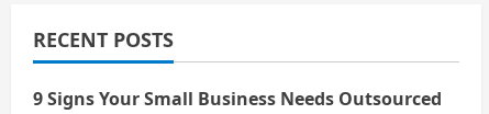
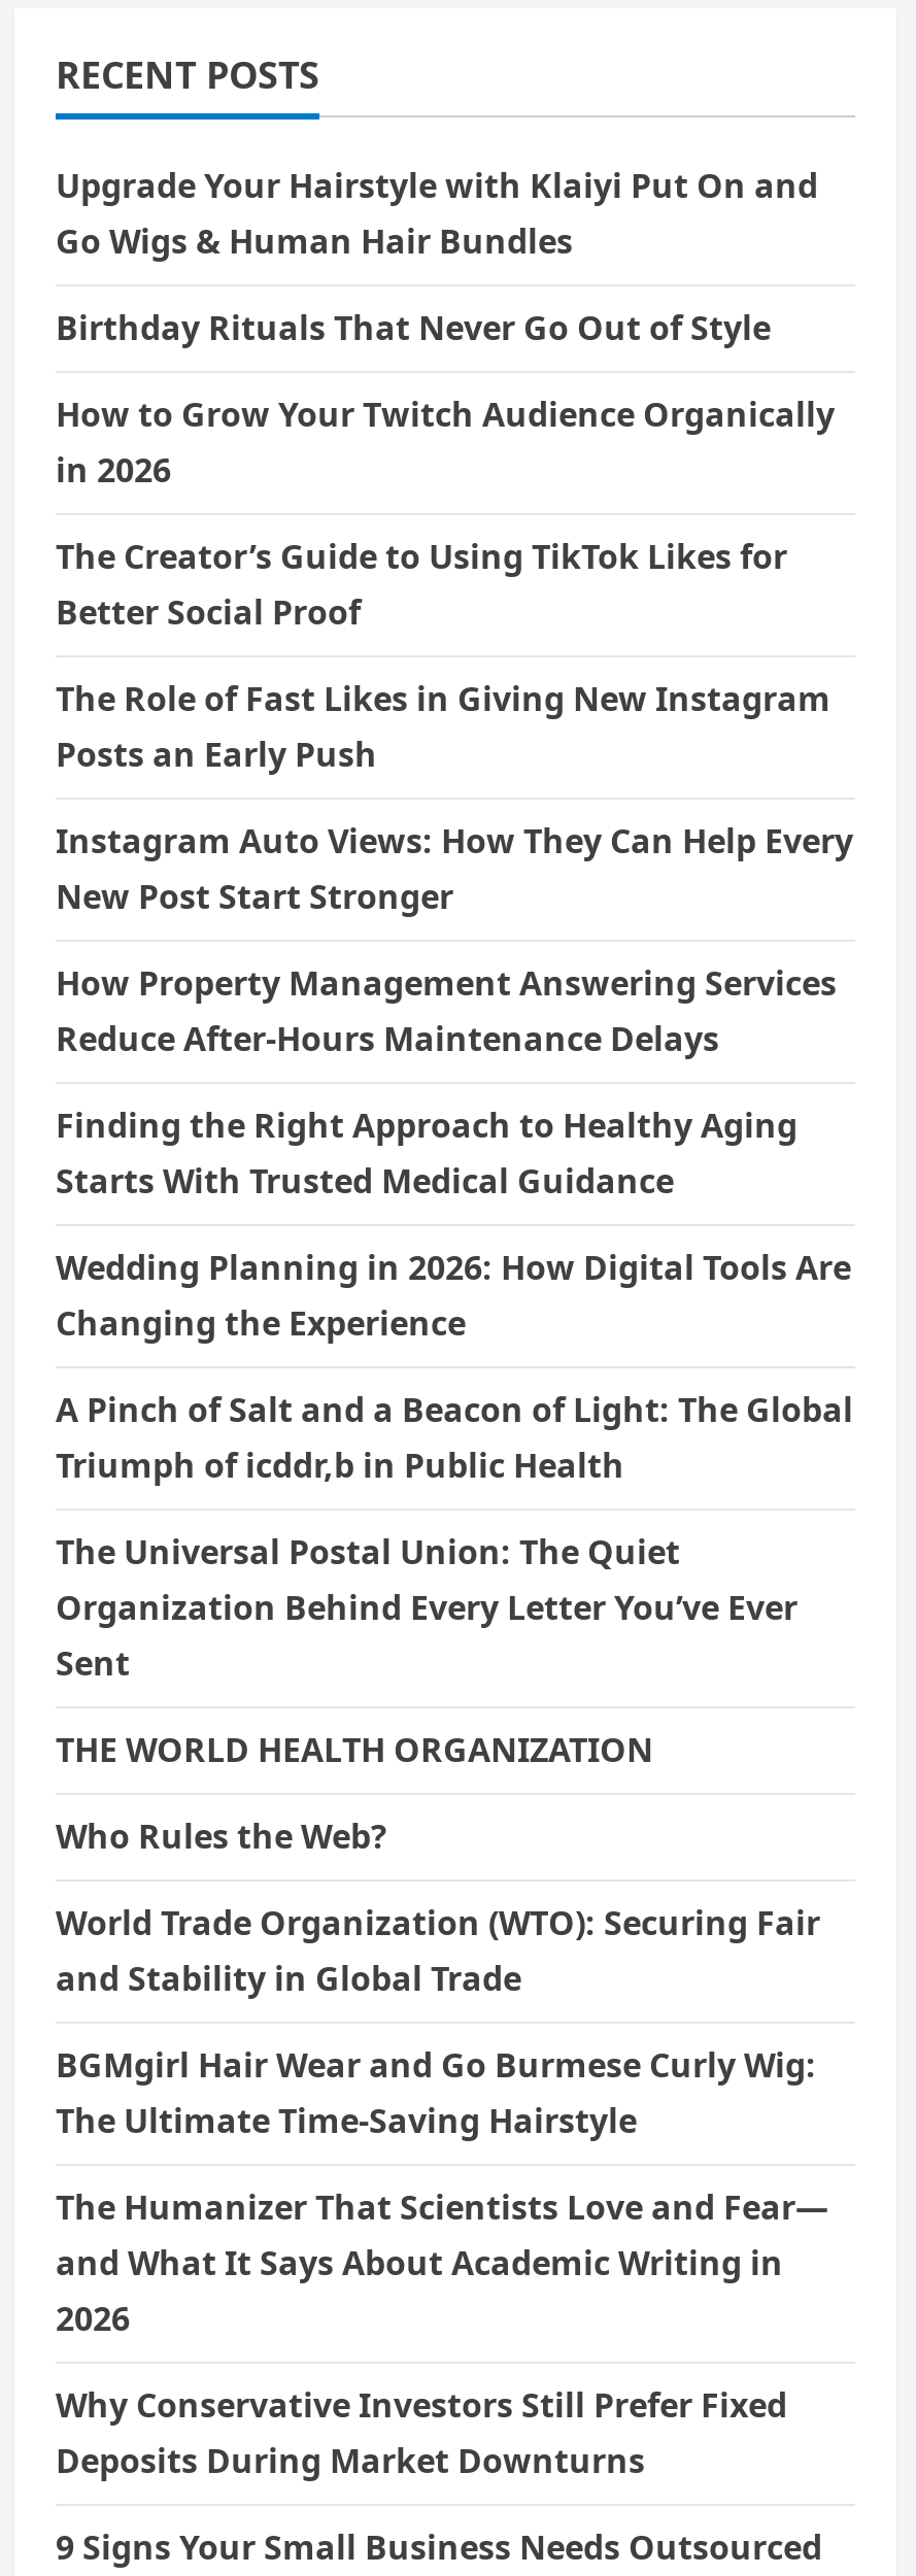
none -> [56,163,853,2483] Upgrade Your Hairstyle with Klaiyi Put On and | Go Wigs & Human Hair Bundles | Birthday Rituals That Never Go Out of Style | How to Grow Your Twitch Audience Organically | in 2026 | The Creator’s Guide to Using TikTok Likes for | Better Social Proof | The Role of Fast Likes in Giving New Instagram | Posts an Early Push | Instagram Auto Views: How They Can Help Every | New Post Start Stronger | How Property Management Answering Services | Reduce After-Hours Maintenance Delays | Finding the Right Approach to Healthy Aging | Starts With Trusted Medical Guidance | Wedding Planning in 2026: How Digital Tools Are | Changing the Experience | A Pinch of Salt and a Beacon of Light: The Global | Triumph of icddr,b in Public Health | The Universal Postal Union: The Quiet | Organization Behind Every Letter You’ve Ever | Sent | THE WORLD HEALTH ORGANIZATION | Who Rules the Web? | World Trade Organization (WTO): Securing Fair | and Stability in Global Trade | BGMgirl Hair Wear and Go Burmese Curly Wig: | The Ultimate Time-Saving Hairstyle | The Humanizer That Scientists Love and Fear— | and What It Says About Academic Writing in | 2026 | Why Conservative Investors Still Prefer Fixed | Deposits During Market Downturns

